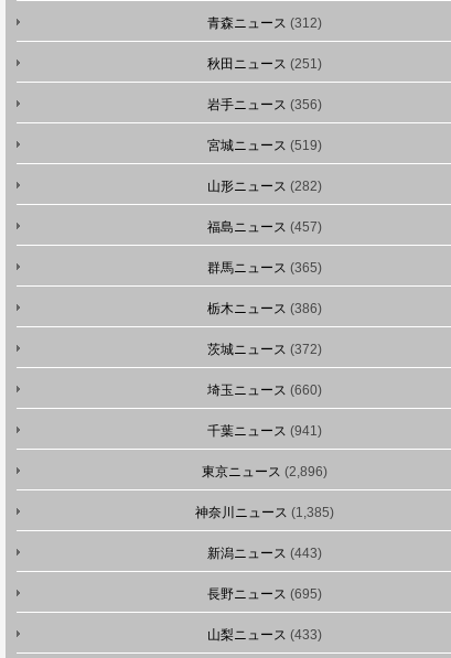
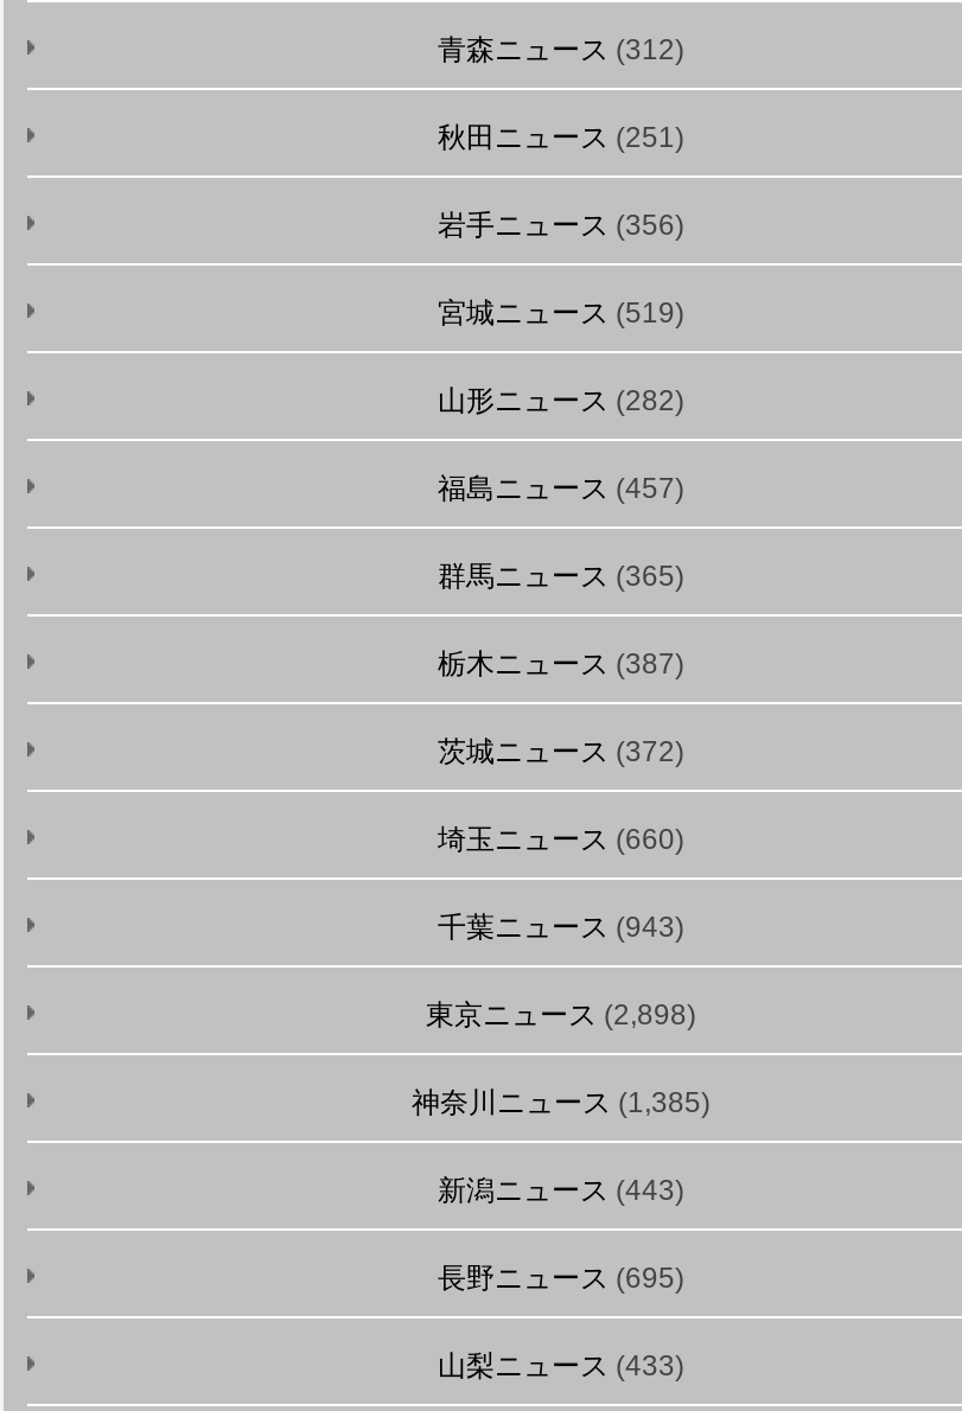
[207,301,322,316] 栃木ニュース(386) -> [438,647,684,681] 栃木ニュース(387)
[207,423,322,439] 千葉ニュース(941) -> [438,911,684,944] 千葉ニュース(943)
[202,464,327,479] 東京ニュース(2,896) -> [426,998,696,1032] 東京ニュース(2,898)

